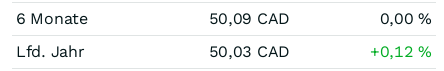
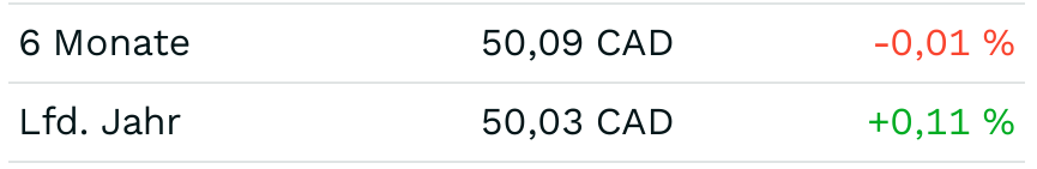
[380,9,432,28] 0,00% -> [872,19,1015,65] -0,01%
[370,42,432,61] +0,12% -> [867,98,1015,144] +0,11%

